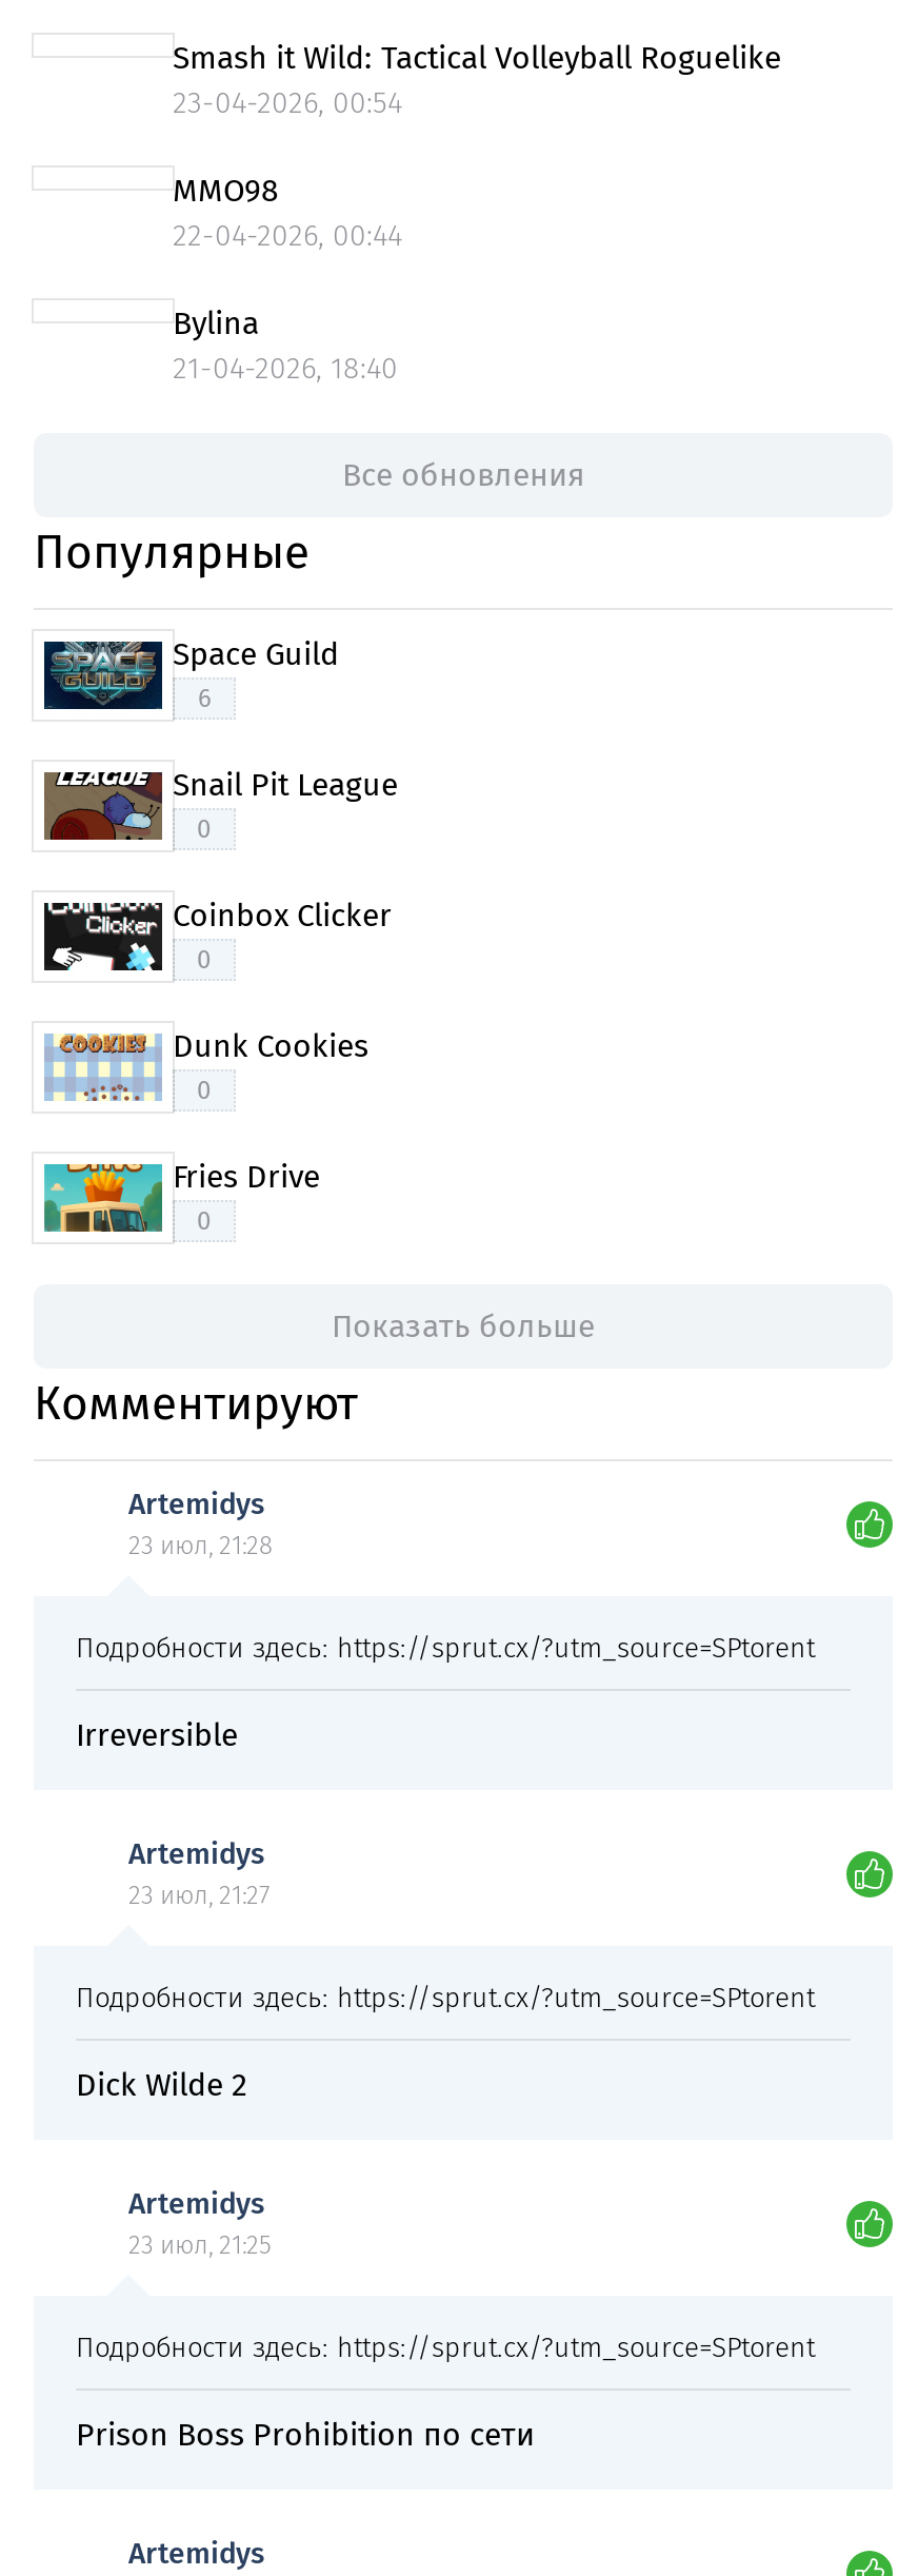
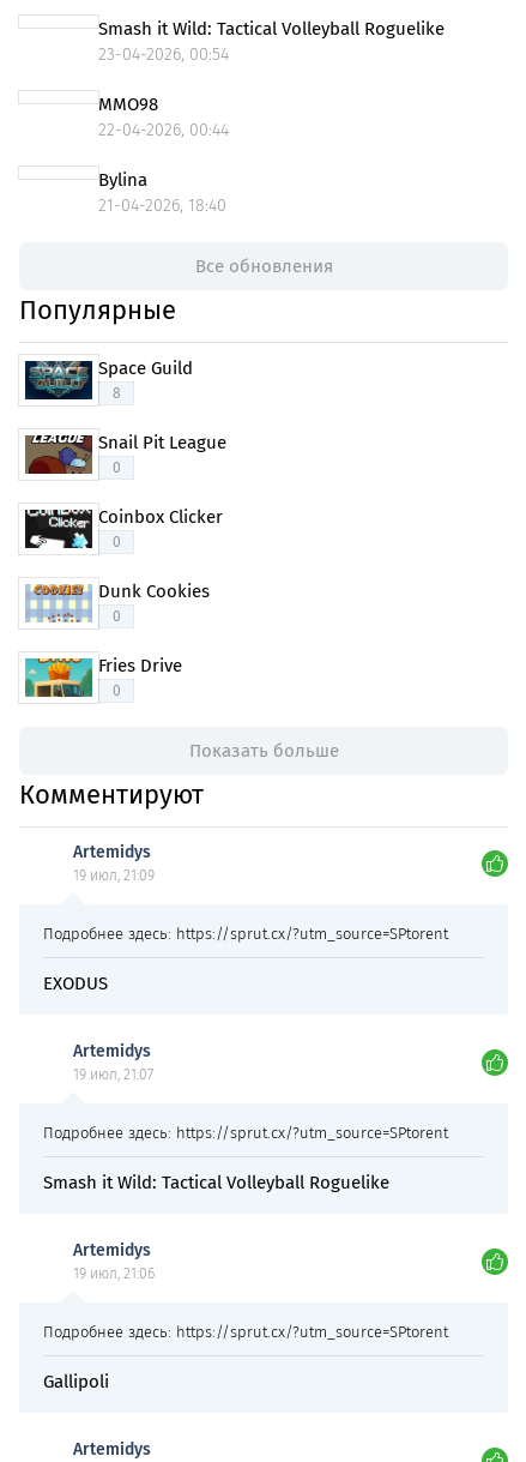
[198,684,211,713] 6 -> [112,385,120,402] 8
[128,1531,272,1560] 23 июл, 21:28 -> [73,867,155,884] 19 июл, 21:09
[76,1632,815,1664] Подробности здесь: https://sprut.cx/?utm_source=SPtorent -> [43,925,448,943] Подробнее здесь: https://sprut.cx/?utm_source=SPtorent
[76,1716,238,1754] Irreversible -> [43,973,108,994] EXODUS
[128,1881,270,1910] 23 июл, 21:27 -> [73,1066,153,1083] 19 июл, 21:07
[76,1982,815,2013] Подробности здесь: https://sprut.cx/?utm_source=SPtorent -> [43,1124,448,1142] Подробнее здесь: https://sprut.cx/?utm_source=SPtorent
[76,2066,246,2104] Dick Wilde 2 -> [43,1172,389,1193] Smash it Wild: Tactical Volleyball Roguelike
[128,2230,272,2260] 23 июл, 21:25 -> [73,1265,155,1282] 19 июл, 21:06
[76,2332,815,2363] Подробности здесь: https://sprut.cx/?utm_source=SPtorent -> [43,1323,448,1341] Подробнее здесь: https://sprut.cx/?utm_source=SPtorent
[76,2416,535,2454] Prison Boss Prohibition по сети -> [43,1371,109,1392] Gallipoli

